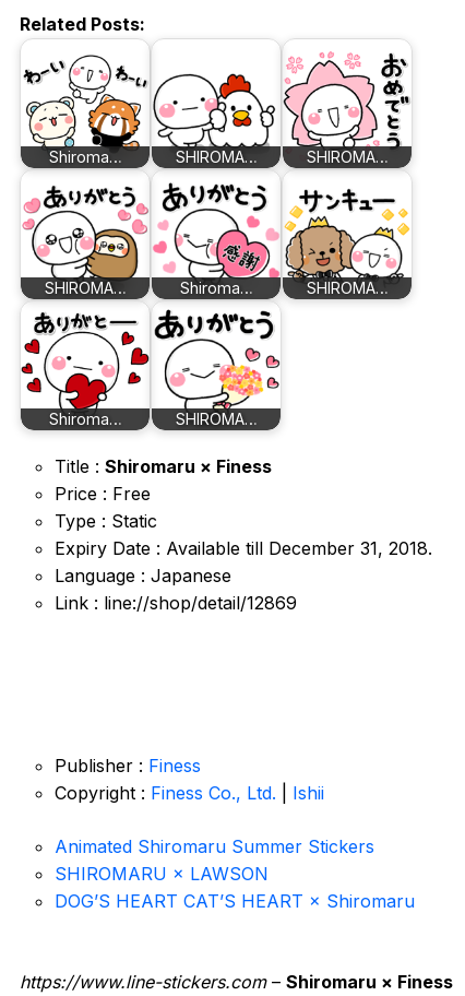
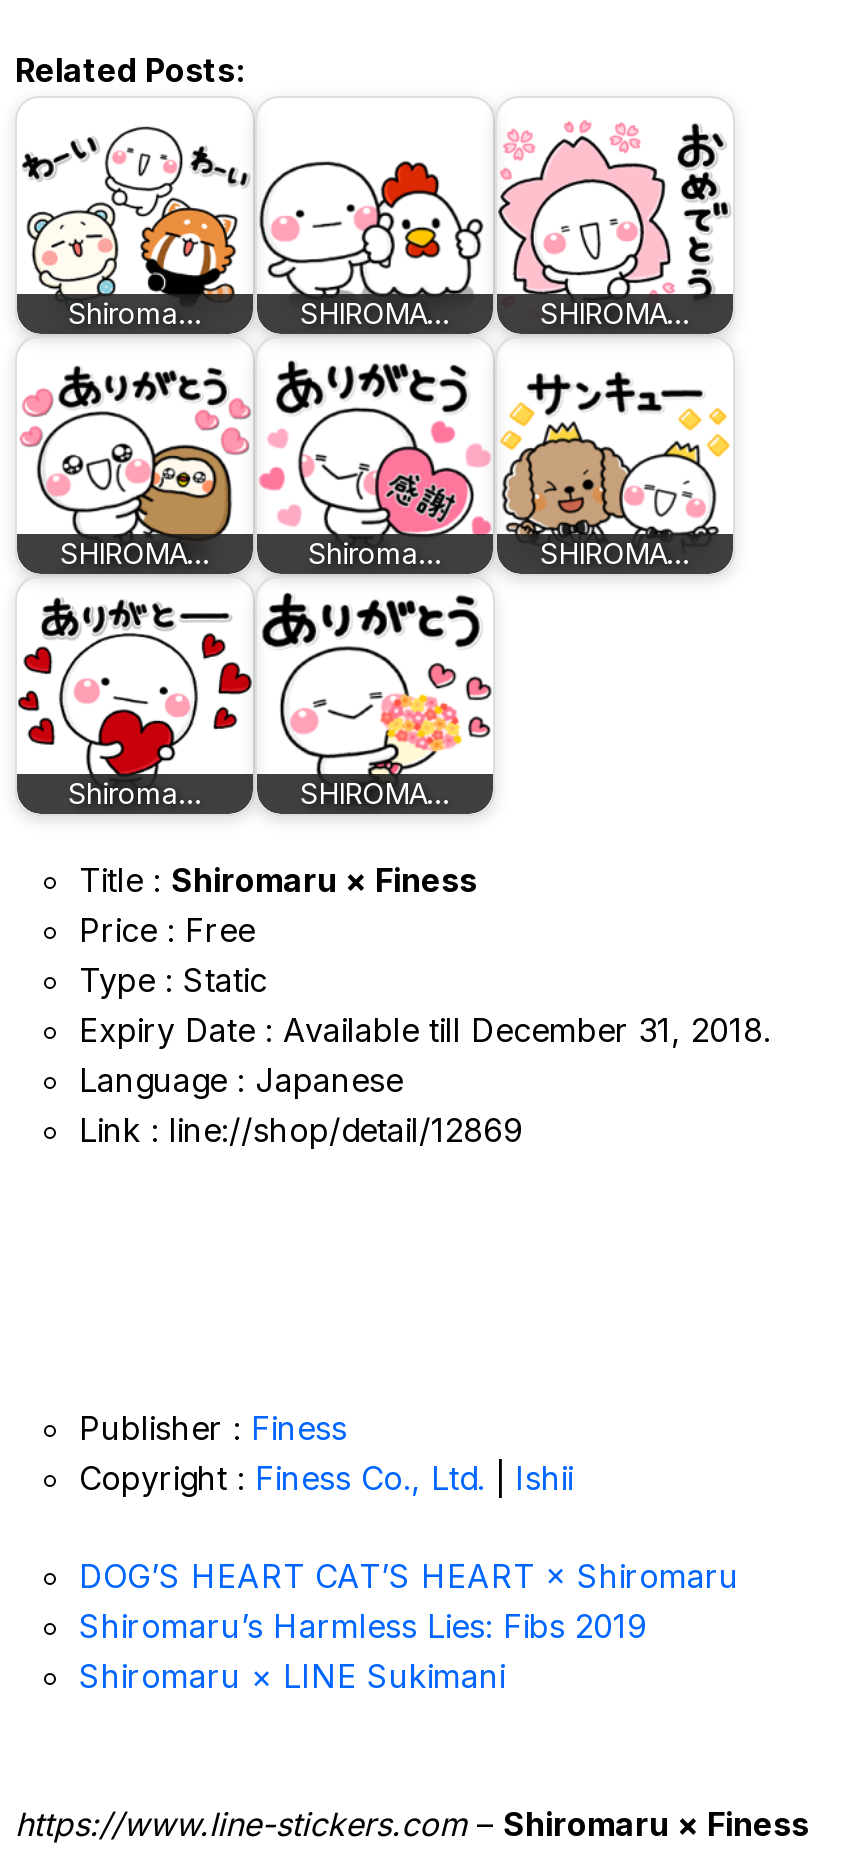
[55,835,374,885] Animated Shiromaru Summer Stickers | SHIROMARU × LAWSON -> none
moved [55,890,415,912] -> [79,1556,739,1596]: DOG’S HEART CAT’S HEART × Shiromaru
none -> [79,1606,647,1696] Shiromaru’s Harmless Lies: Fibs 2019 | Shiromaru × LINE Sukimani

